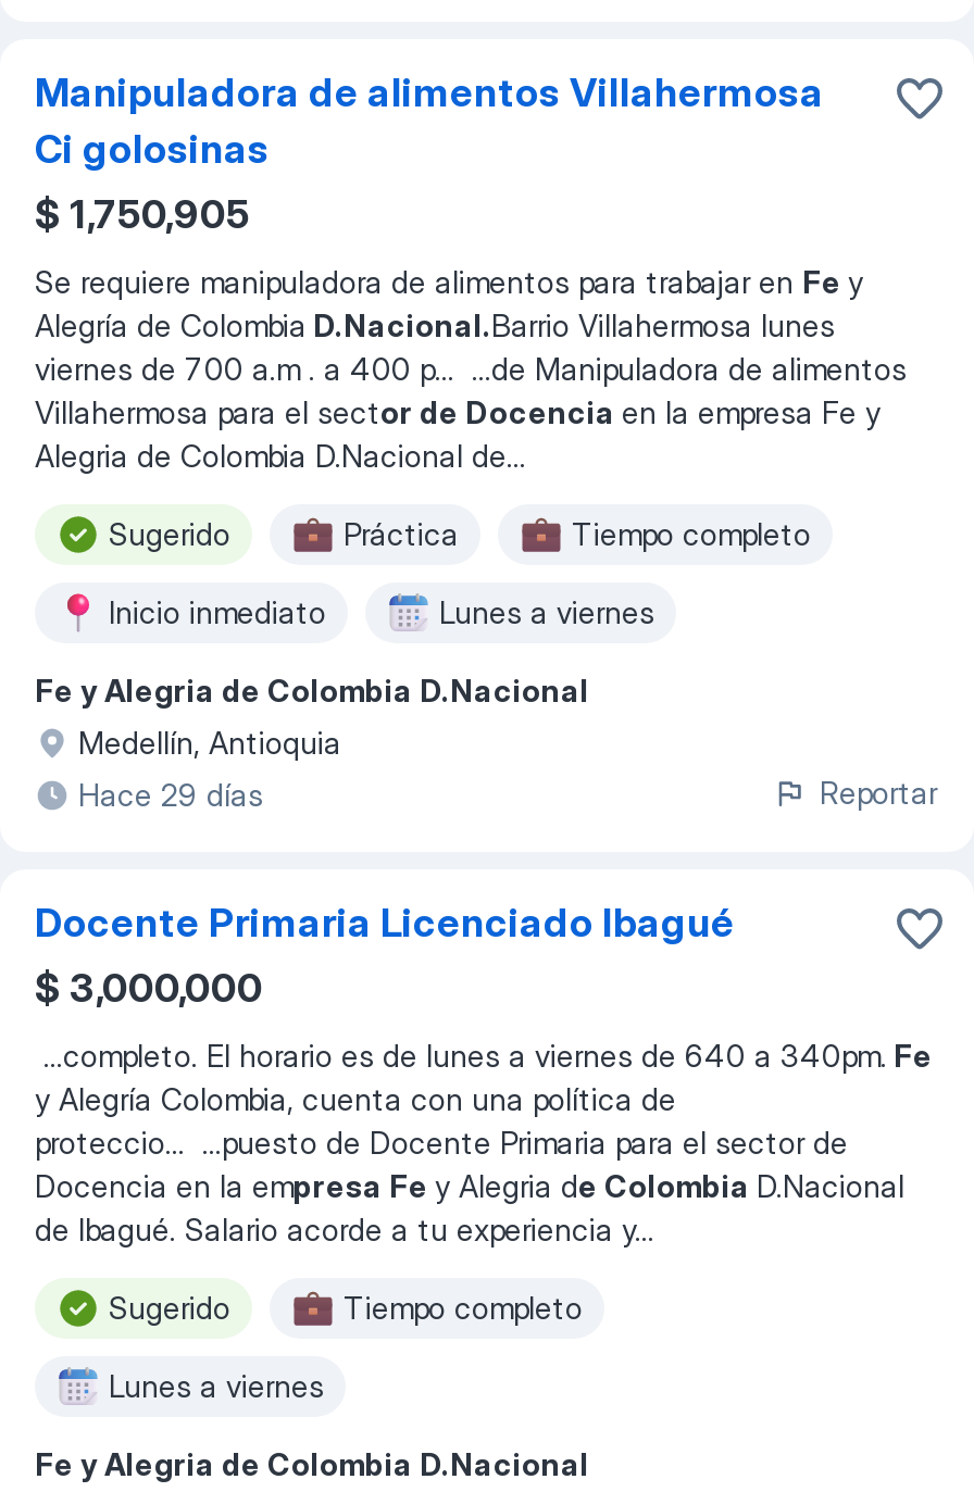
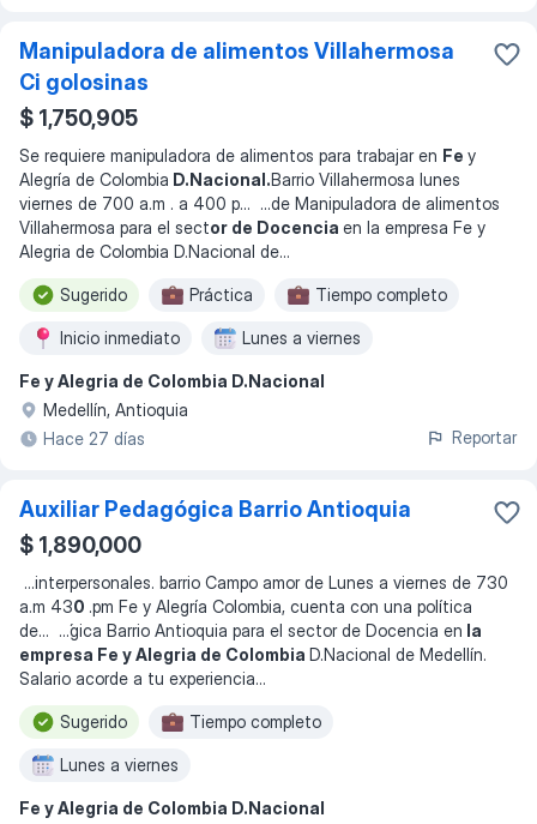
[78,776,263,813] Hace 29 días -> [43,428,145,449] Hace 27 días
[35,900,735,1011] Docente Primaria Licenciado Ibagué | $ 3,000,000 -> [19,497,411,558] Auxiliar Pedagógica Barrio Antioquia | $ 1,890,000
[35,1037,933,1247] ...completo. El horario es de lunes a viernes de 640 a 340pm. Fe | y Alegría Colombia, cuenta con una política de | proteccio... ...puesto de Docente Primaria para el sector de | Docencia en la empresa Fe y Alegria de Colombia D.Nacional | de Ibagué. Salario acorde a tu experiencia y... -> [19,572,508,688] ...interpersonales. barrio Campo amor de Lunes a viernes de 730 | a.m 430.pm Fe y Alegría Colombia, cuenta con una política | de... ...́gica Barrio Antioquia para el sector de Docencia en la | empresa Fe y Alegria de Colombia D.Nacional de Medellín. | Salario acorde a tu experiencia...

